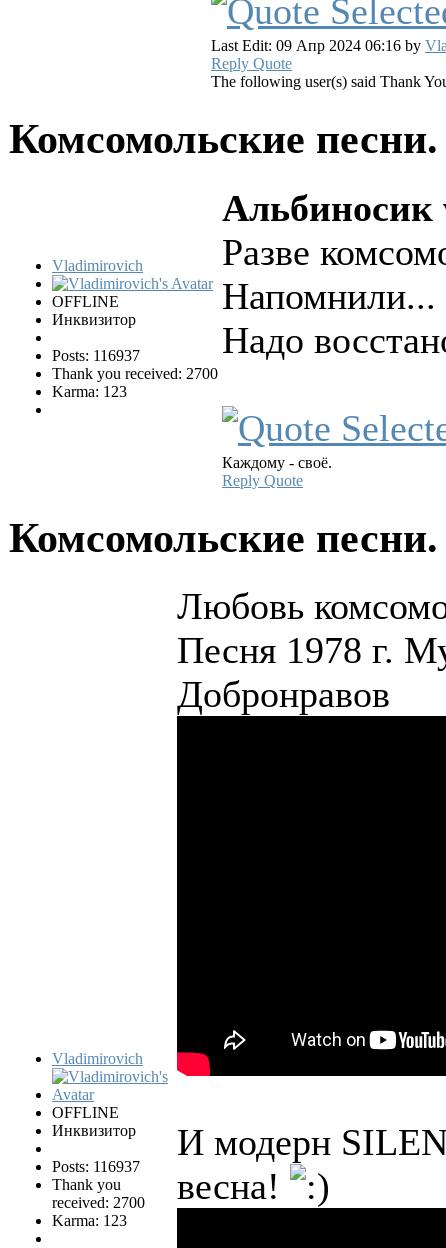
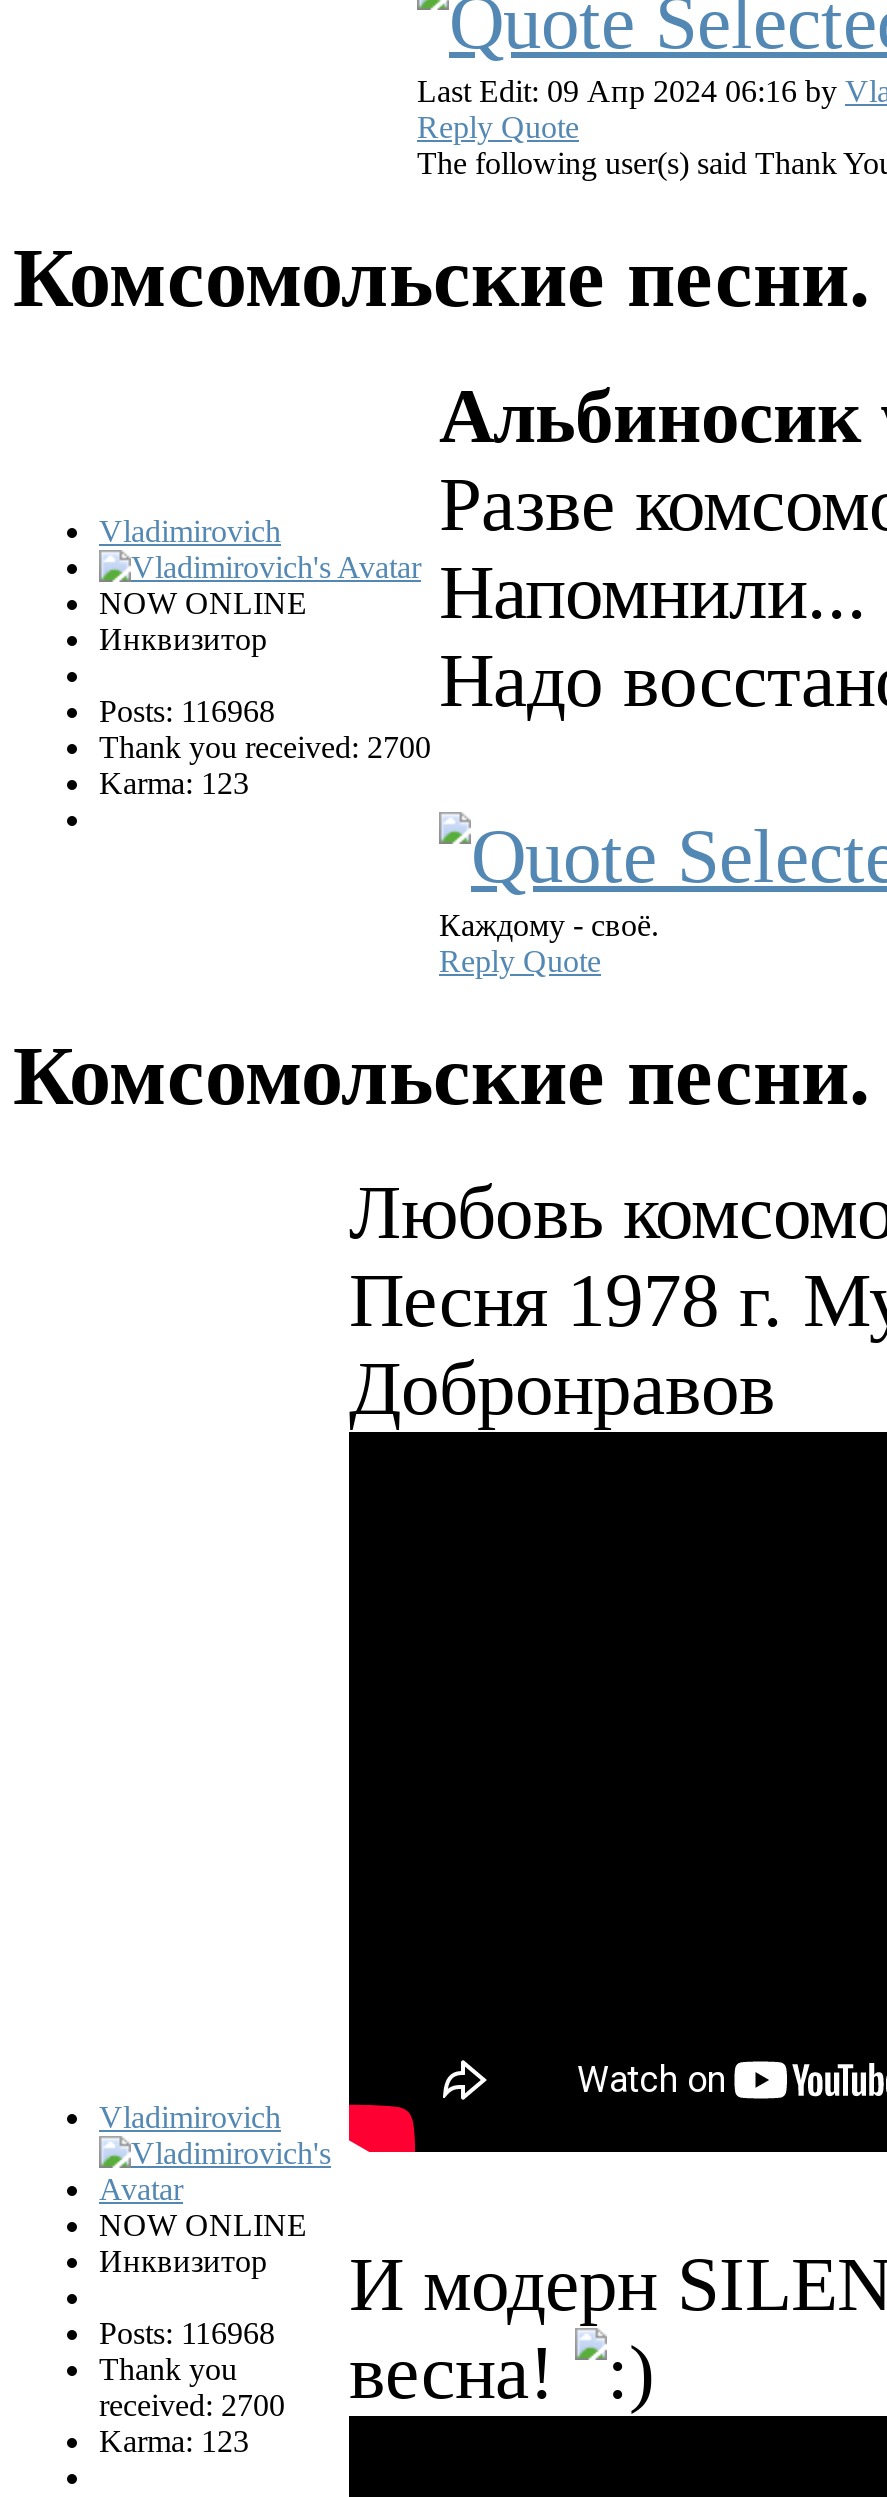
[52,293,119,310] OFFLINE -> [99,585,307,619] NOW ONLINE
[52,347,140,364] Posts: 116937 -> [99,693,275,727] Posts: 116968
[52,1104,119,1121] OFFLINE -> [99,2209,307,2243] NOW ONLINE
[52,1158,140,1175] Posts: 116937 -> [99,2317,275,2351] Posts: 116968

